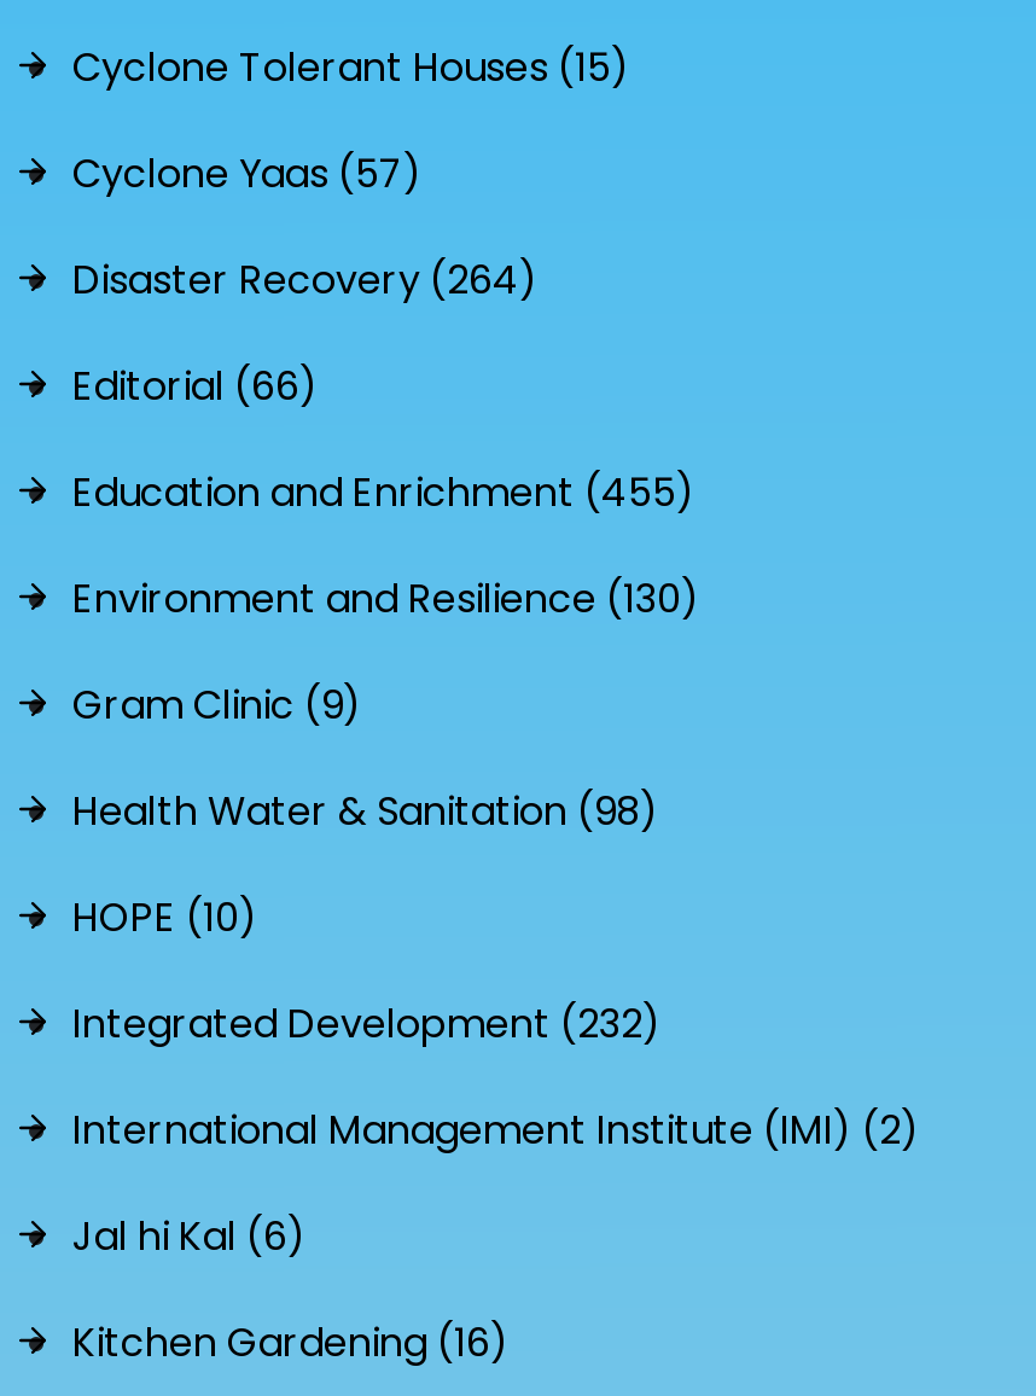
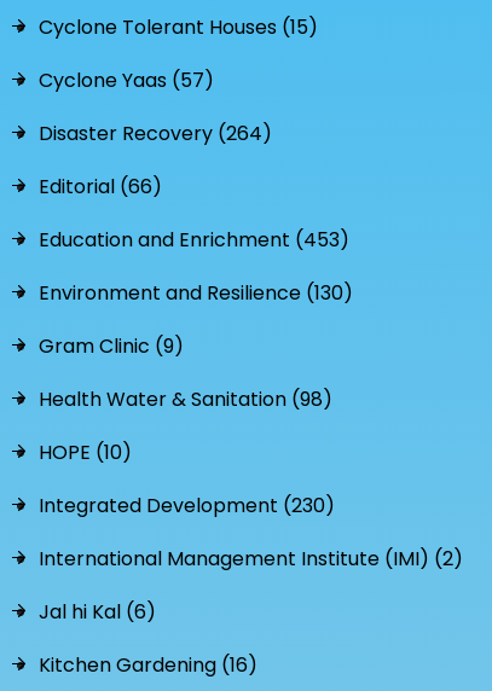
[72,465,695,521] Education and Enrichment (455) -> [39,226,349,254] Education and Enrichment (453)
[72,997,662,1052] Integrated Development (232) -> [39,492,335,520] Integrated Development (230)

